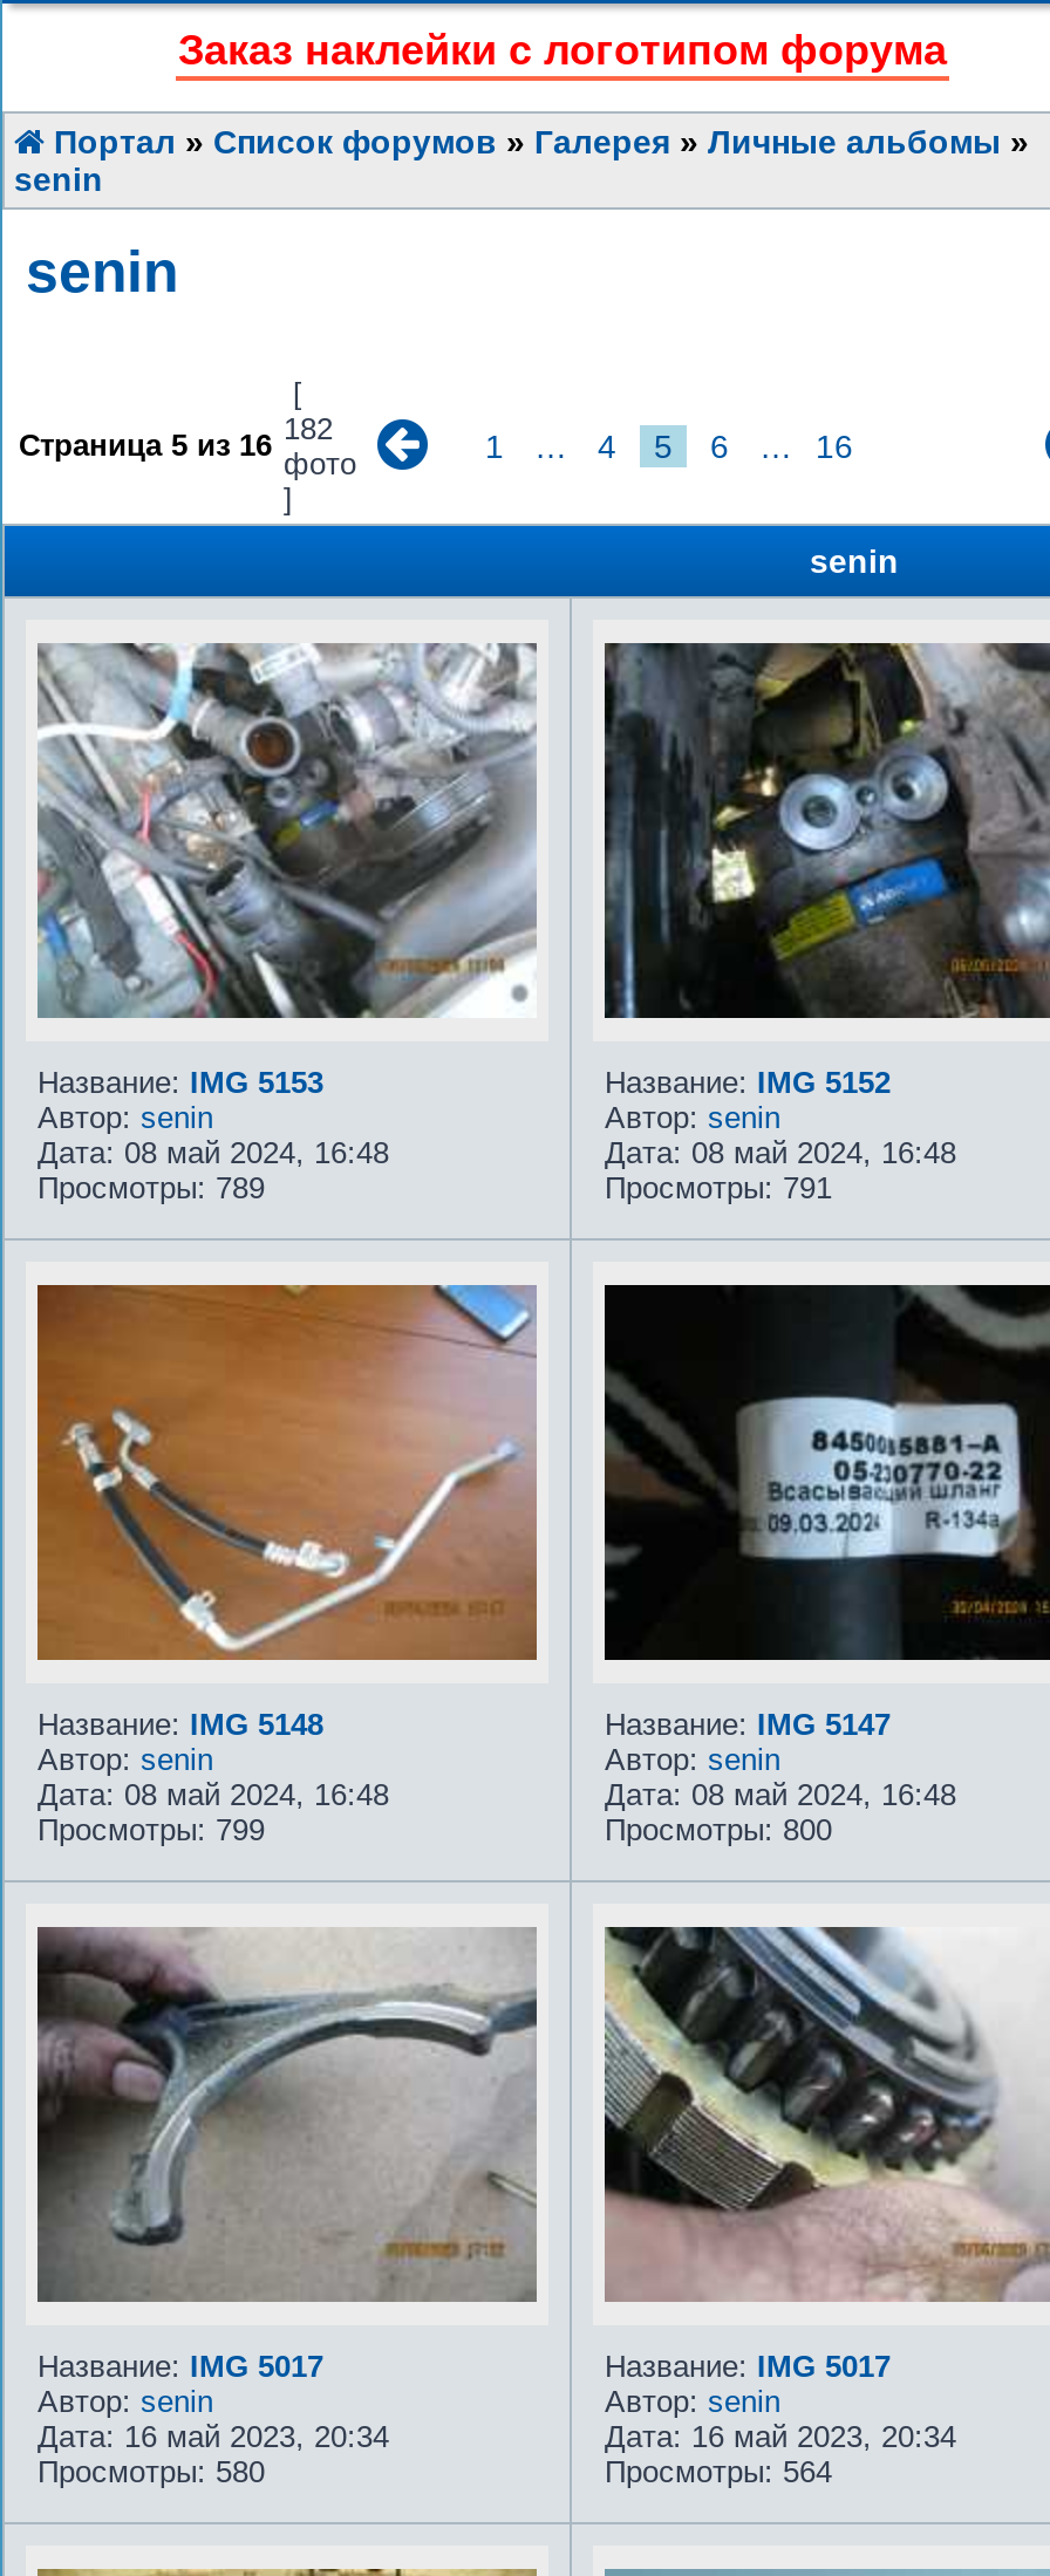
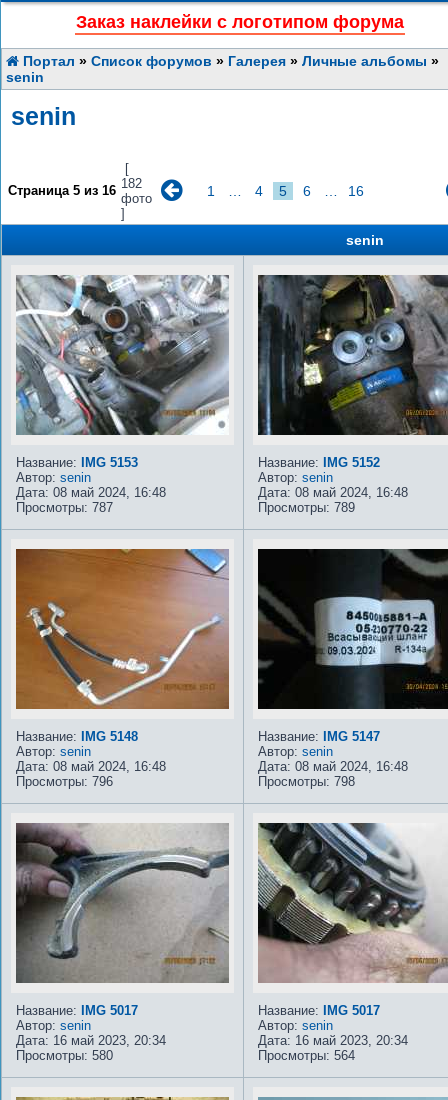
[37,1170,265,1205] Просмотры: 789 -> [16,500,113,515] Просмотры: 787
[605,1170,832,1205] Просмотры: 791 -> [258,500,355,515] Просмотры: 789
[37,1812,265,1847] Просмотры: 799 -> [16,774,113,789] Просмотры: 796
[605,1812,832,1847] Просмотры: 800 -> [258,774,355,789] Просмотры: 798

